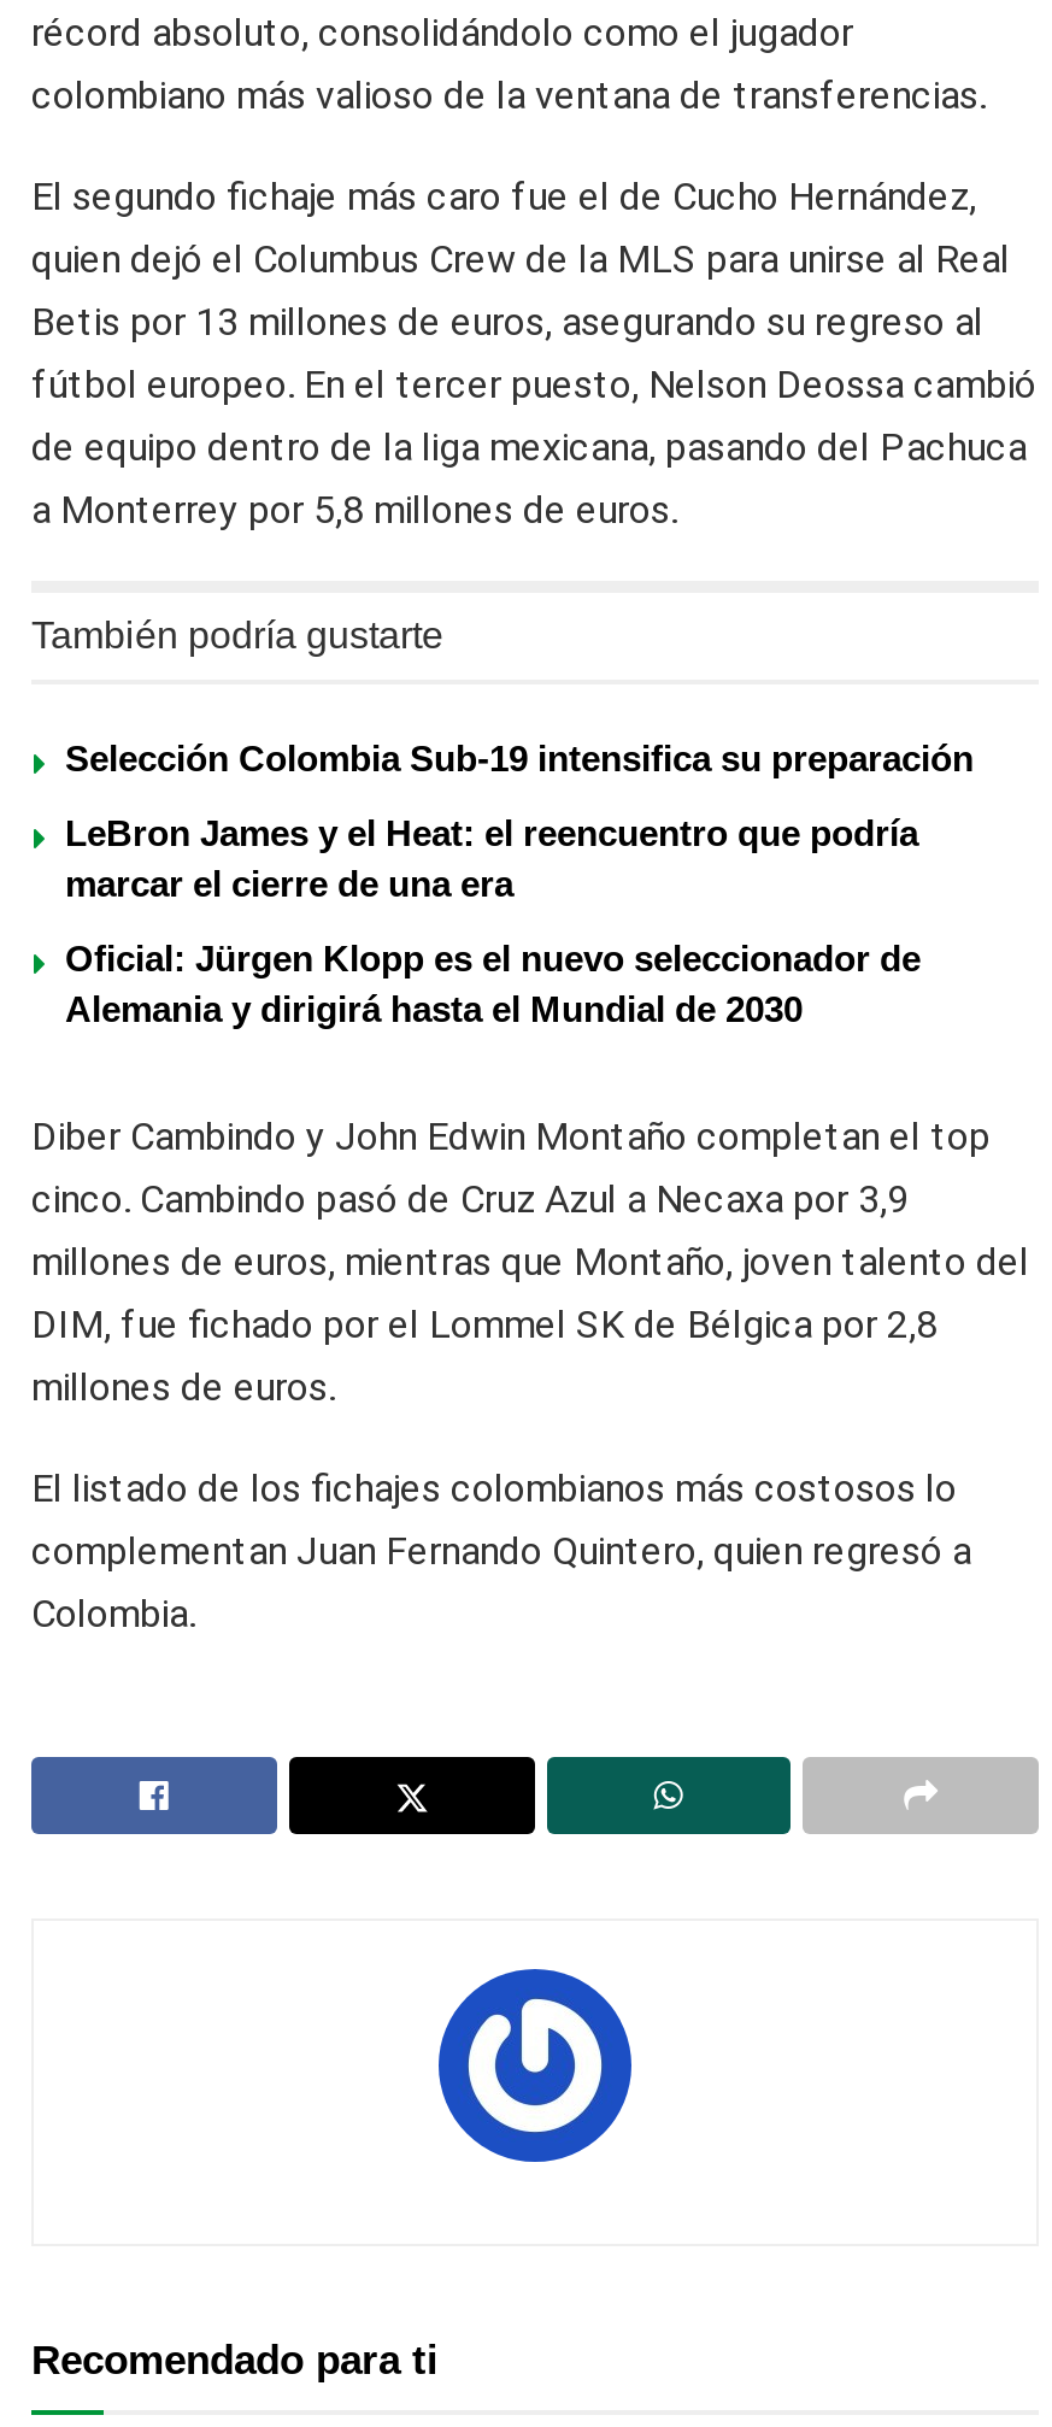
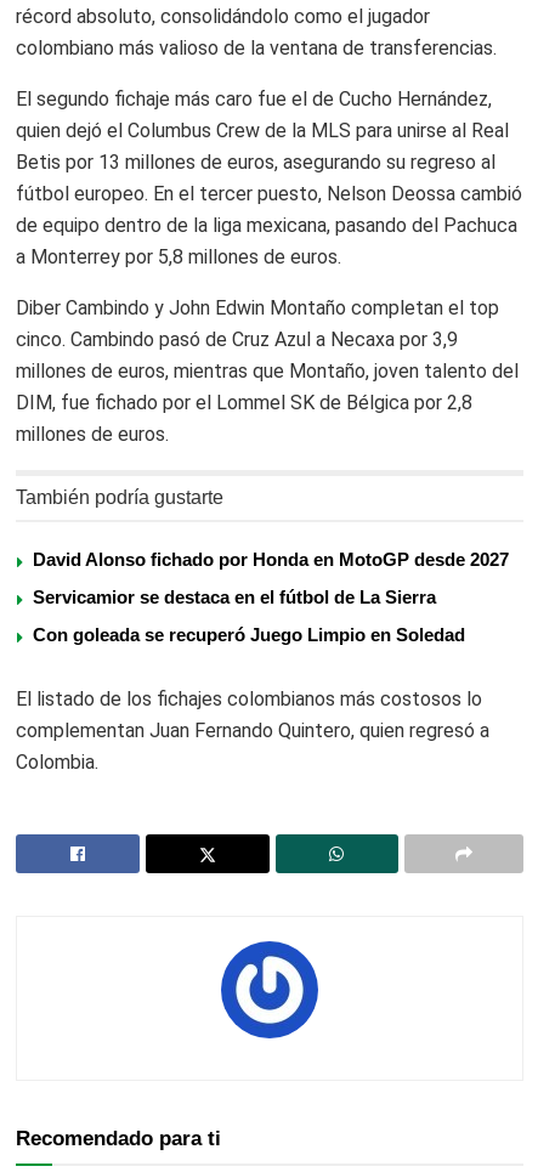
moved [31,616,443,657] -> [16,488,223,508]: También podría gustarte
[65,738,974,1030] Selección Colombia Sub-19 intensifica su preparación | LeBron James y el Heat: el reencuentro que podría | marcar el cierre de una era | Oficial: Jürgen Klopp es el nuevo seleccionador de | Alemania y dirigirá hasta el Mundial de 2030 -> none
moved [31,1114,1029,1411] -> [16,297,519,446]: Diber Cambindo y John Edwin Montaño completan el top | cinco. Cambindo pasó de Cruz Azul a Necaxa por 3,9 | millones de euros, mientras que Montaño, joven talento del | DIM, fue fichado por el Lommel SK de Bélgica por 2,8 | millones de euros.
none -> [33,549,509,645] David Alonso fichado por Honda en MotoGP desde 2027 | Servicamior se destaca en el fútbol de La Sierra | Con goleada se recuperó Juego Limpio en Soledad

